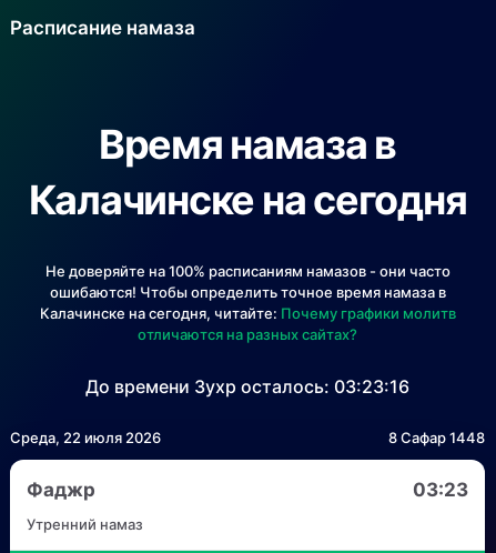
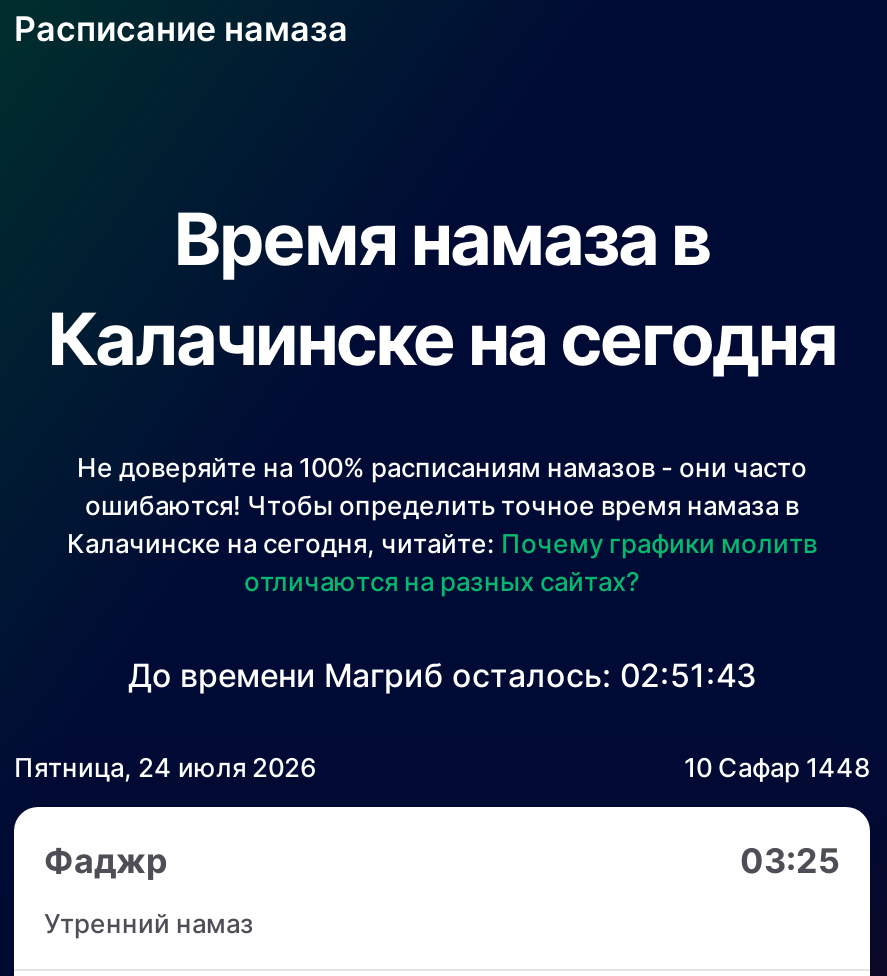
[85,375,409,398] До времени Зухр осталось: 03:23:16 -> [128,655,756,695] До времени Магриб осталось: 02:51:43
[10,429,161,446] Среда, 22 июля 2026 -> [14,751,316,783] Пятница, 24 июля 2026
[388,429,485,446] 8 Сафар 1448 -> [684,751,870,783] 10 Сафар 1448
[413,479,468,501] 03:23 -> [740,841,840,881] 03:25

